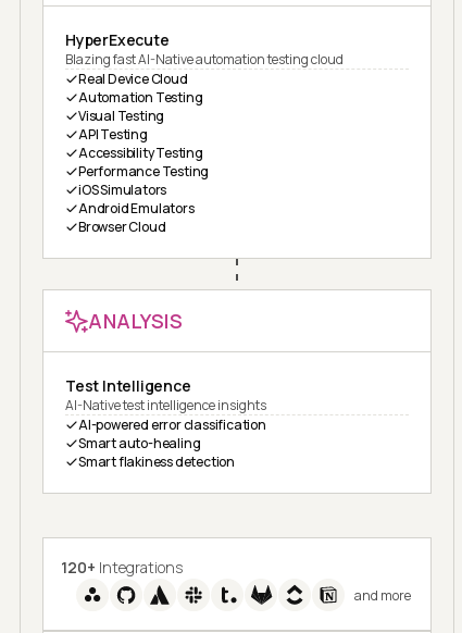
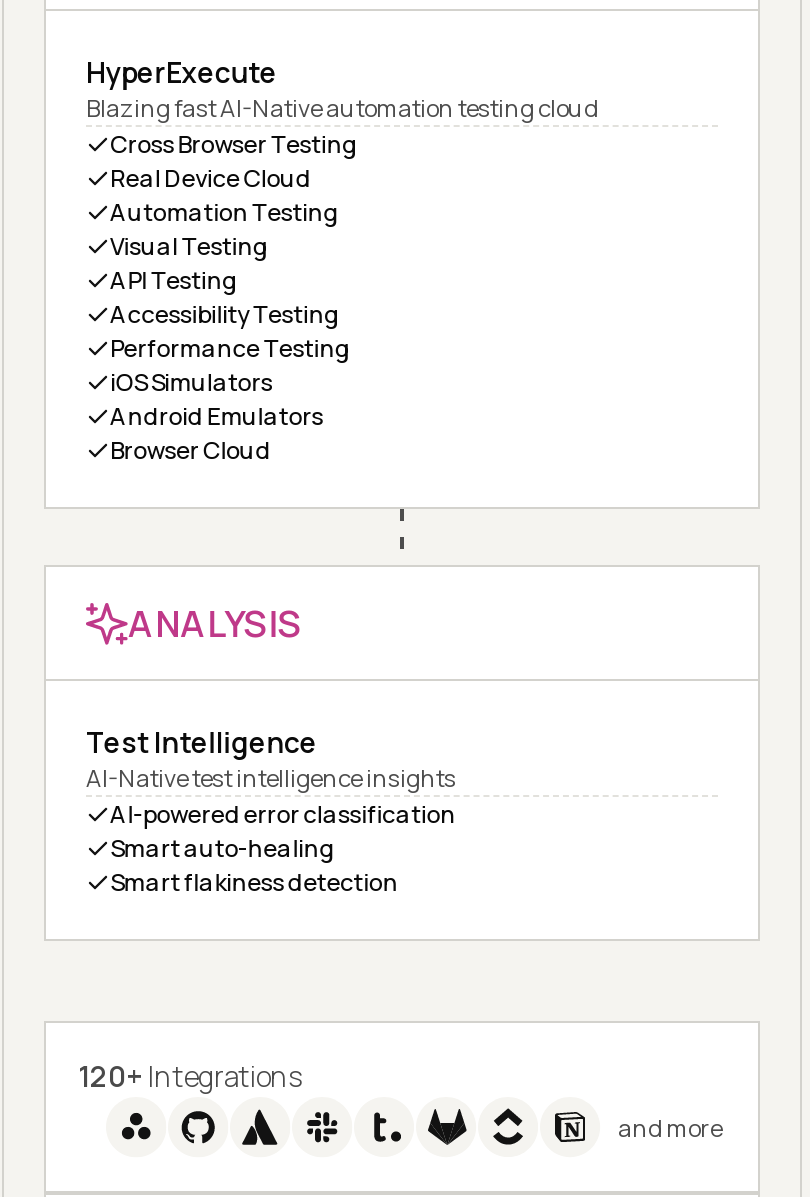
none -> [110,127,358,161] Cross Browser Testing

